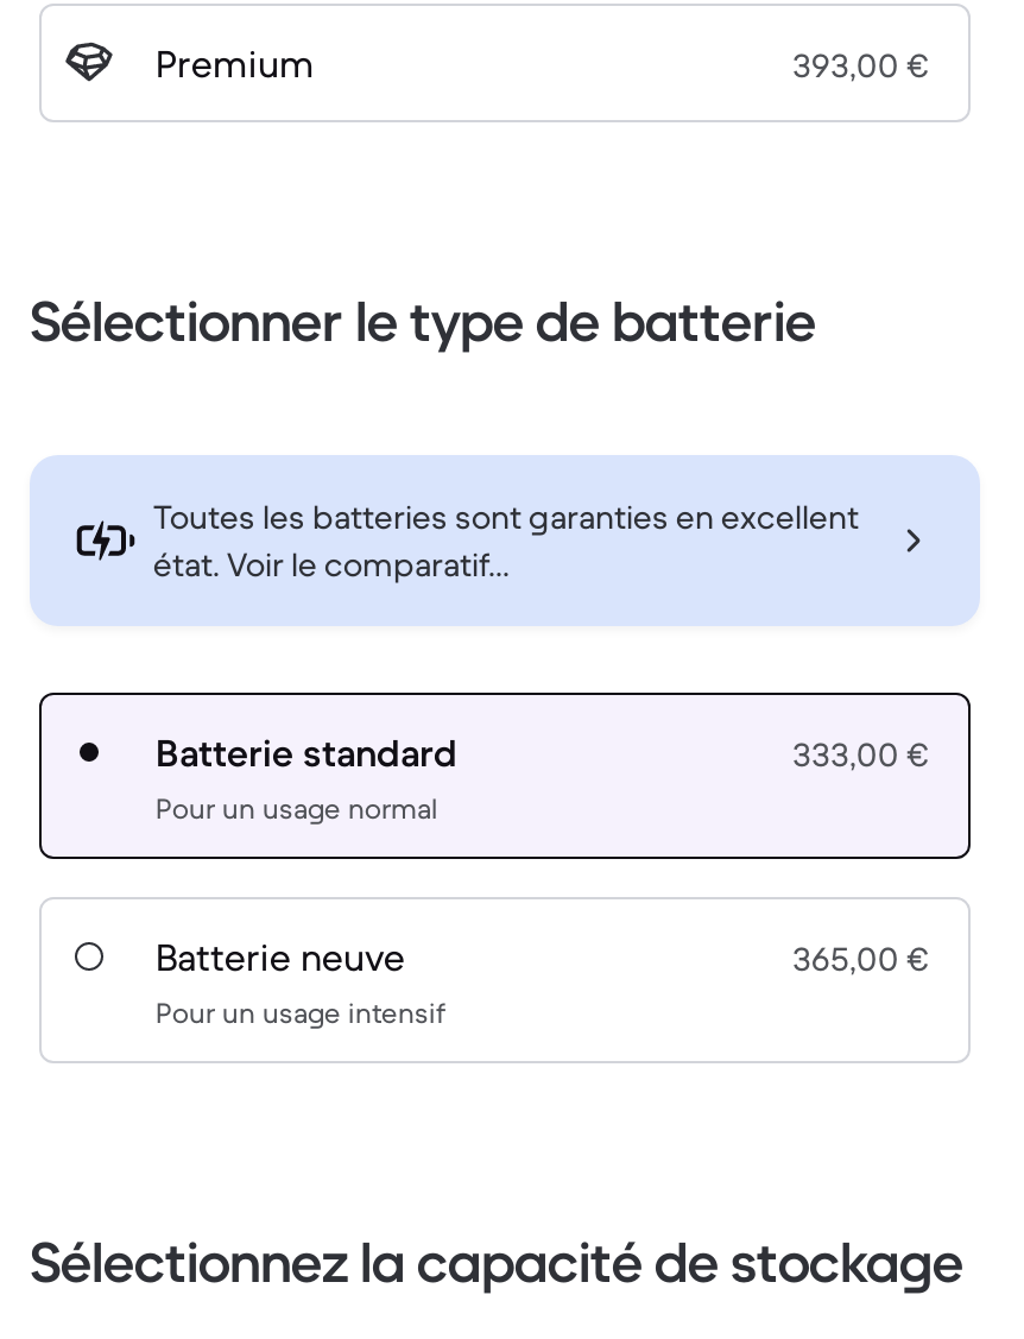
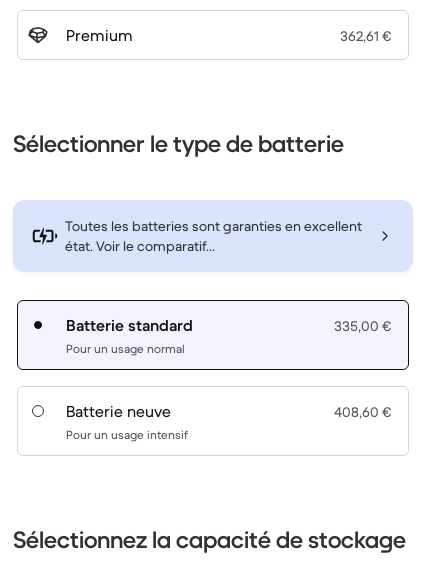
[792,45,930,88] 393,00 € -> [340,27,392,45] 362,61 €
[792,734,930,777] 333,00 € -> [334,317,392,335] 335,00 €
[792,938,930,981] 365,00 € -> [334,403,392,421] 408,60 €

